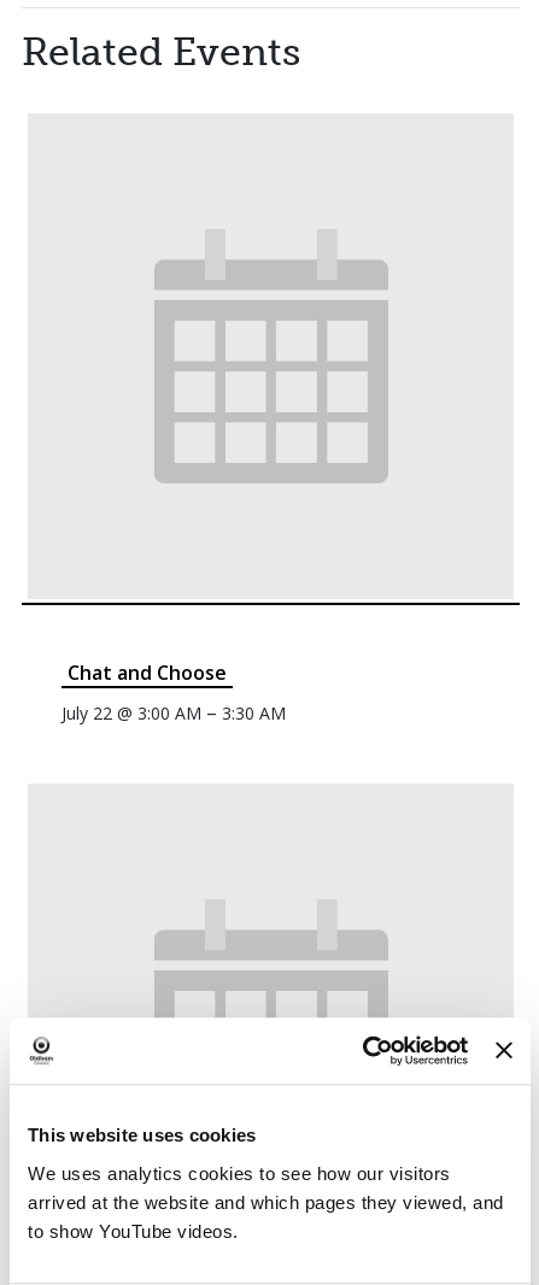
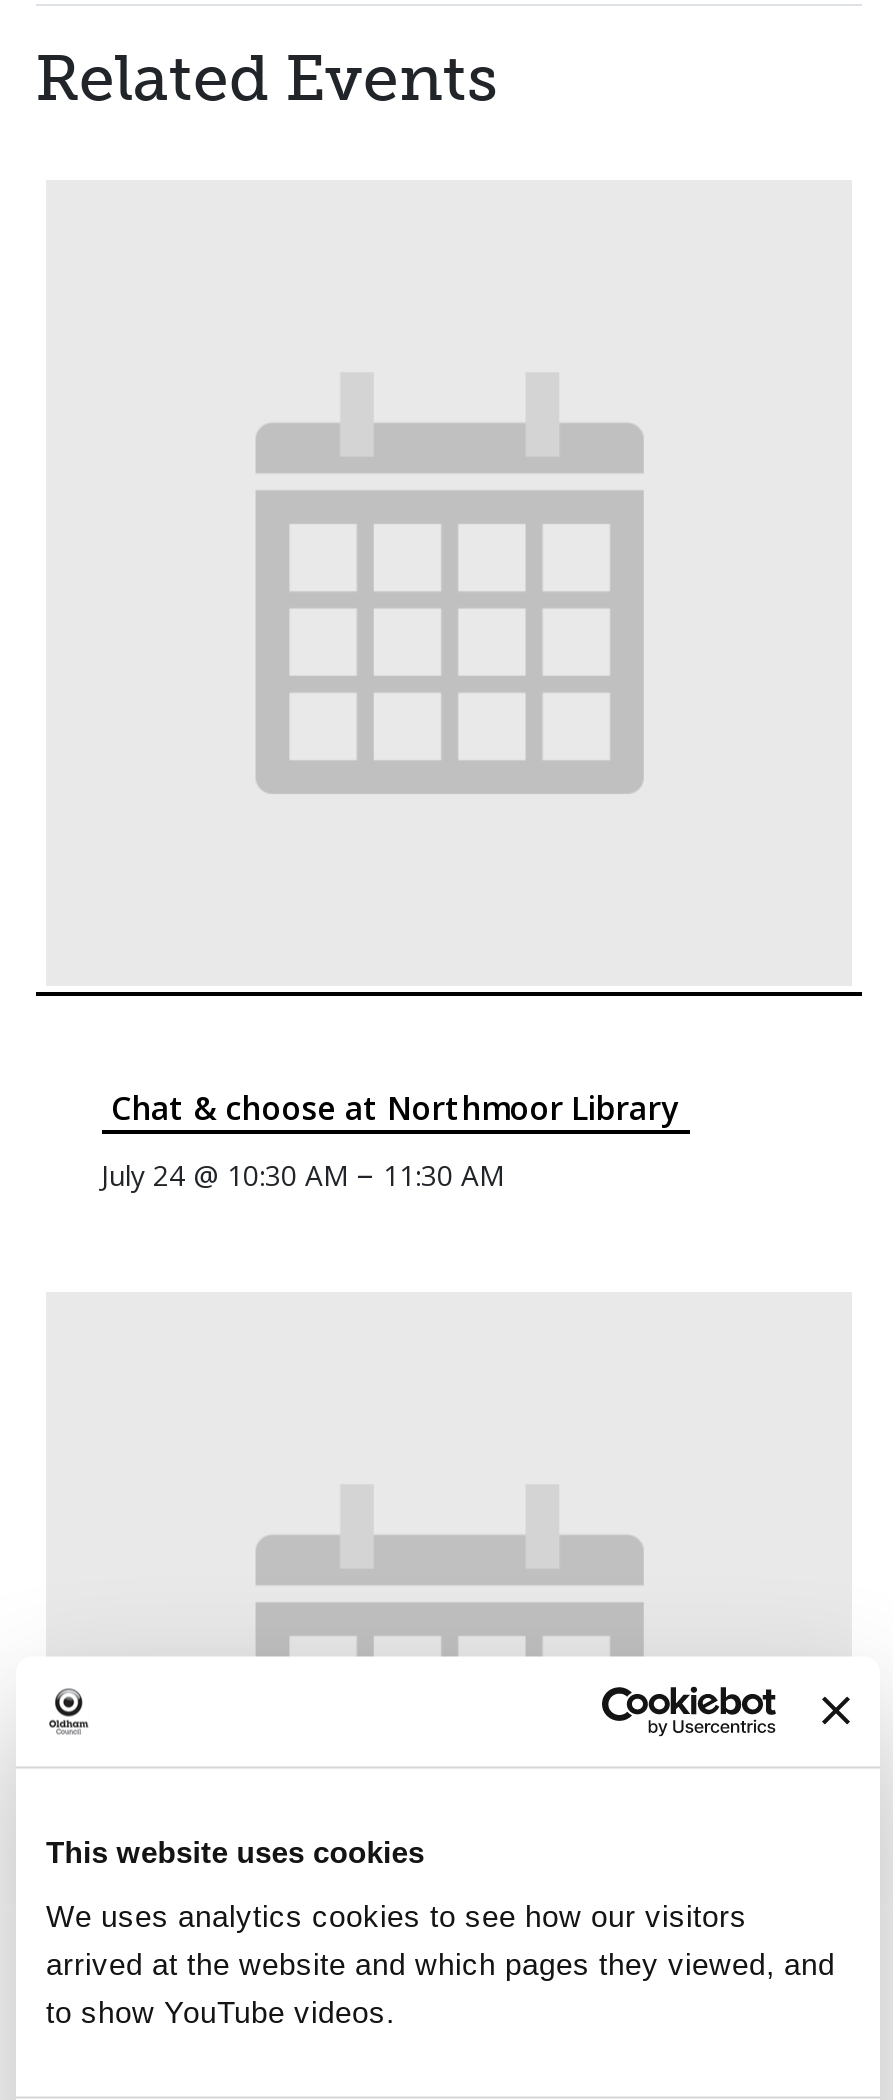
[67,660,226,686] Chat and Choose -> [111,1087,679,1131] Chat & choose at Northmoor Library
[61,700,285,726] July 22 @ 3:00 AM – 3:30 AM -> [101,1153,505,1197] July 24 @ 10:30 AM – 11:30 AM

